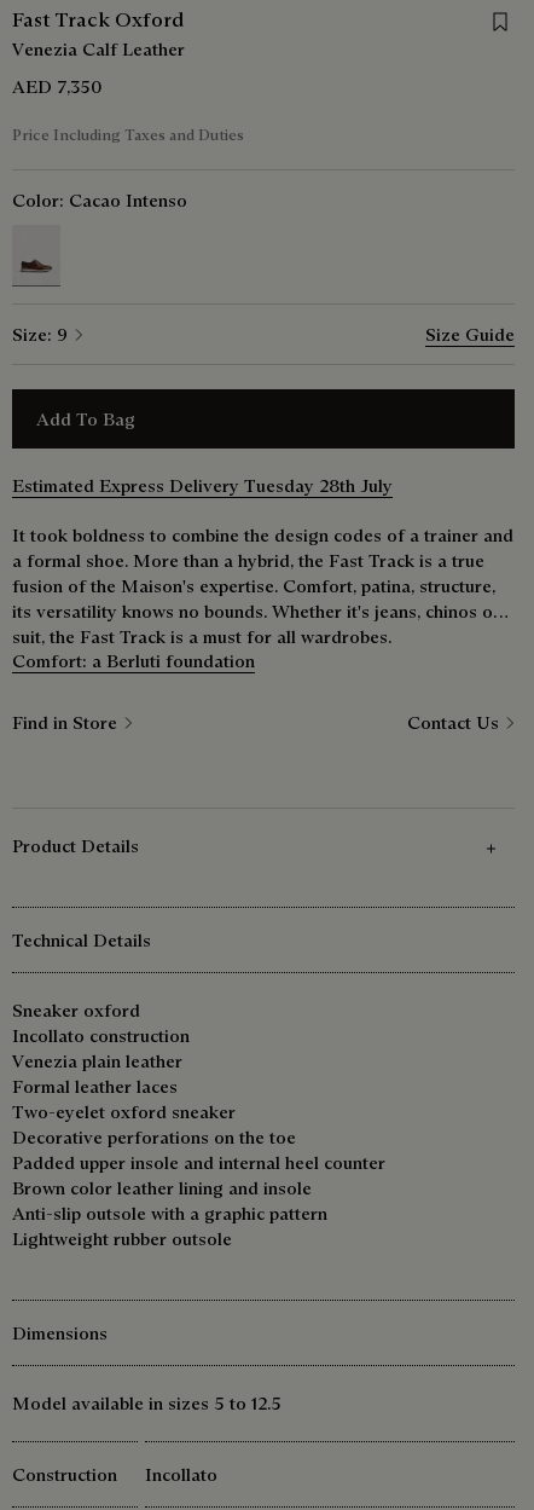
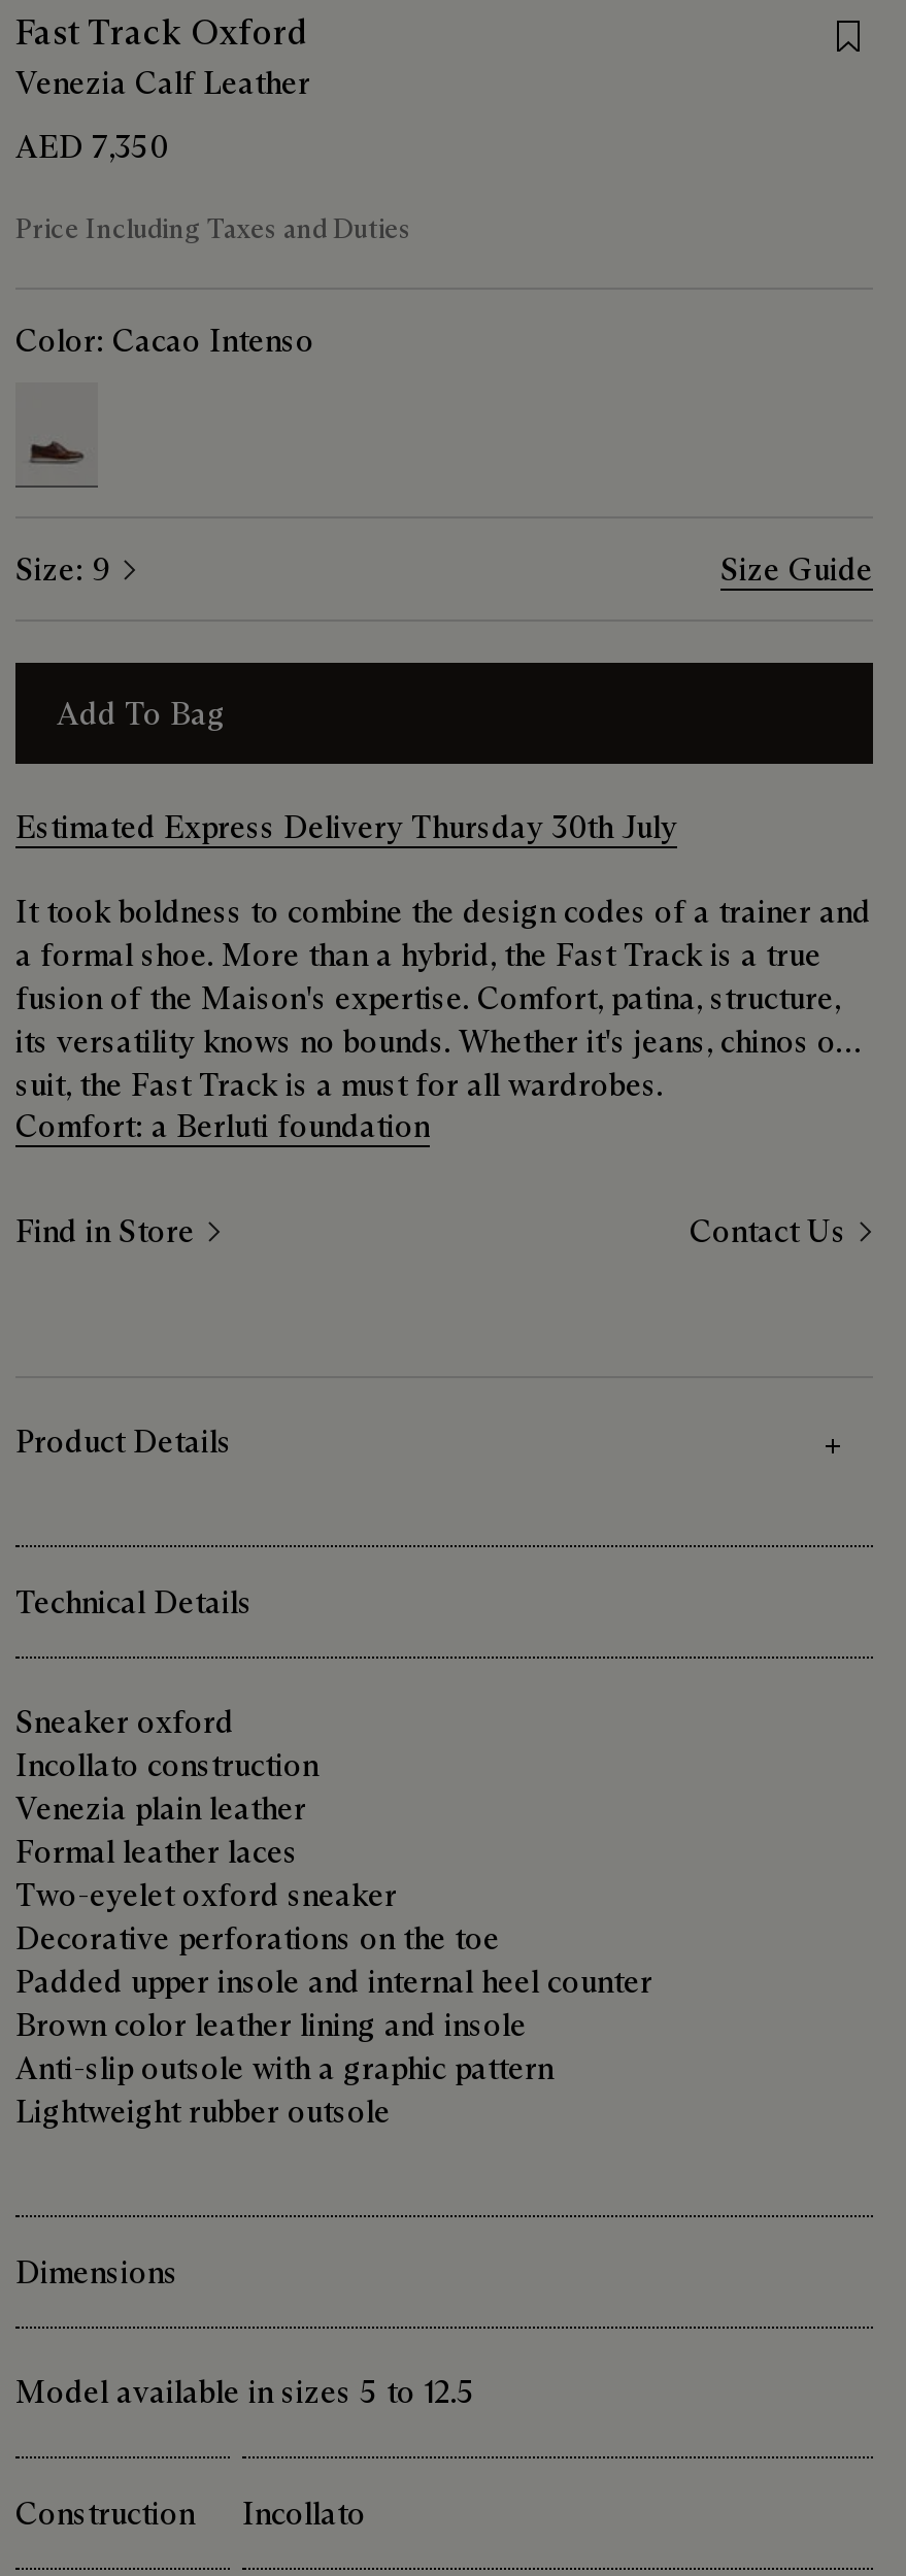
[12,474,393,497] Estimated Express Delivery Tuesday 28th July -> [15,808,677,847] Estimated Express Delivery Thursday 30th July

